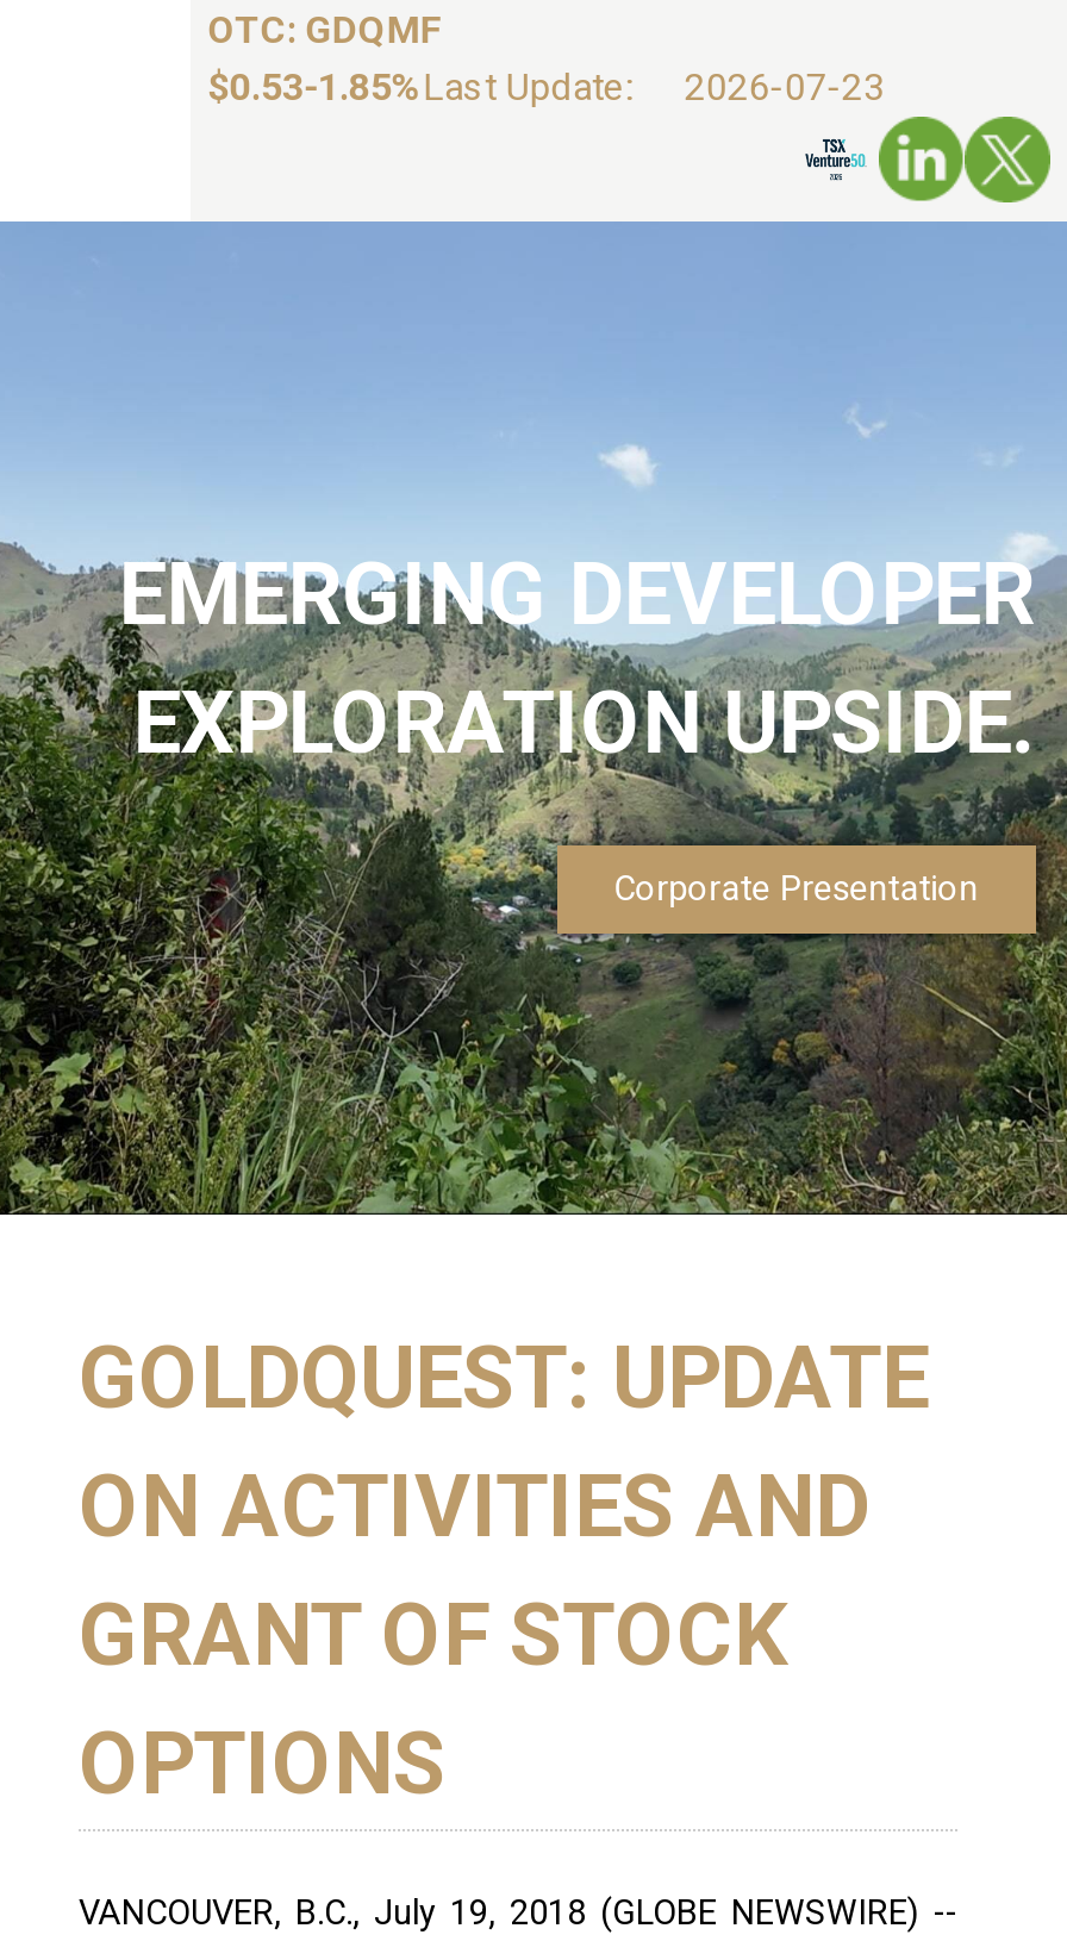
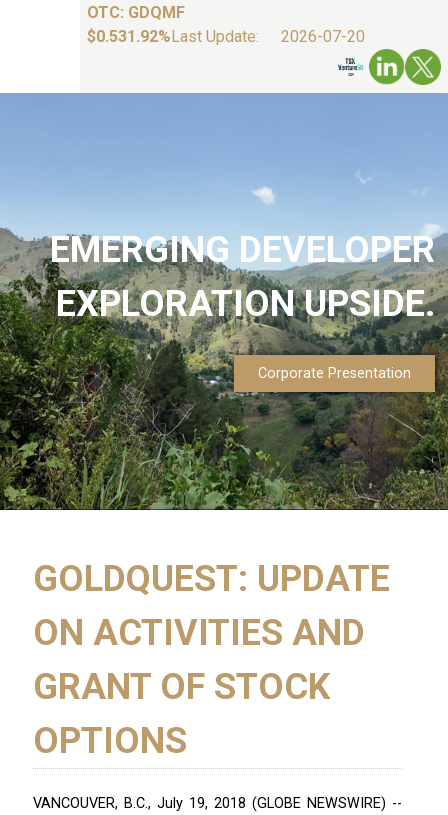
[208,64,632,110] $0.53-1.85% Last Update: -> [87,27,259,46] $0.531.92% Last Update:
[684,64,885,110] 2026-07-23 -> [281,27,365,46] 2026-07-20

